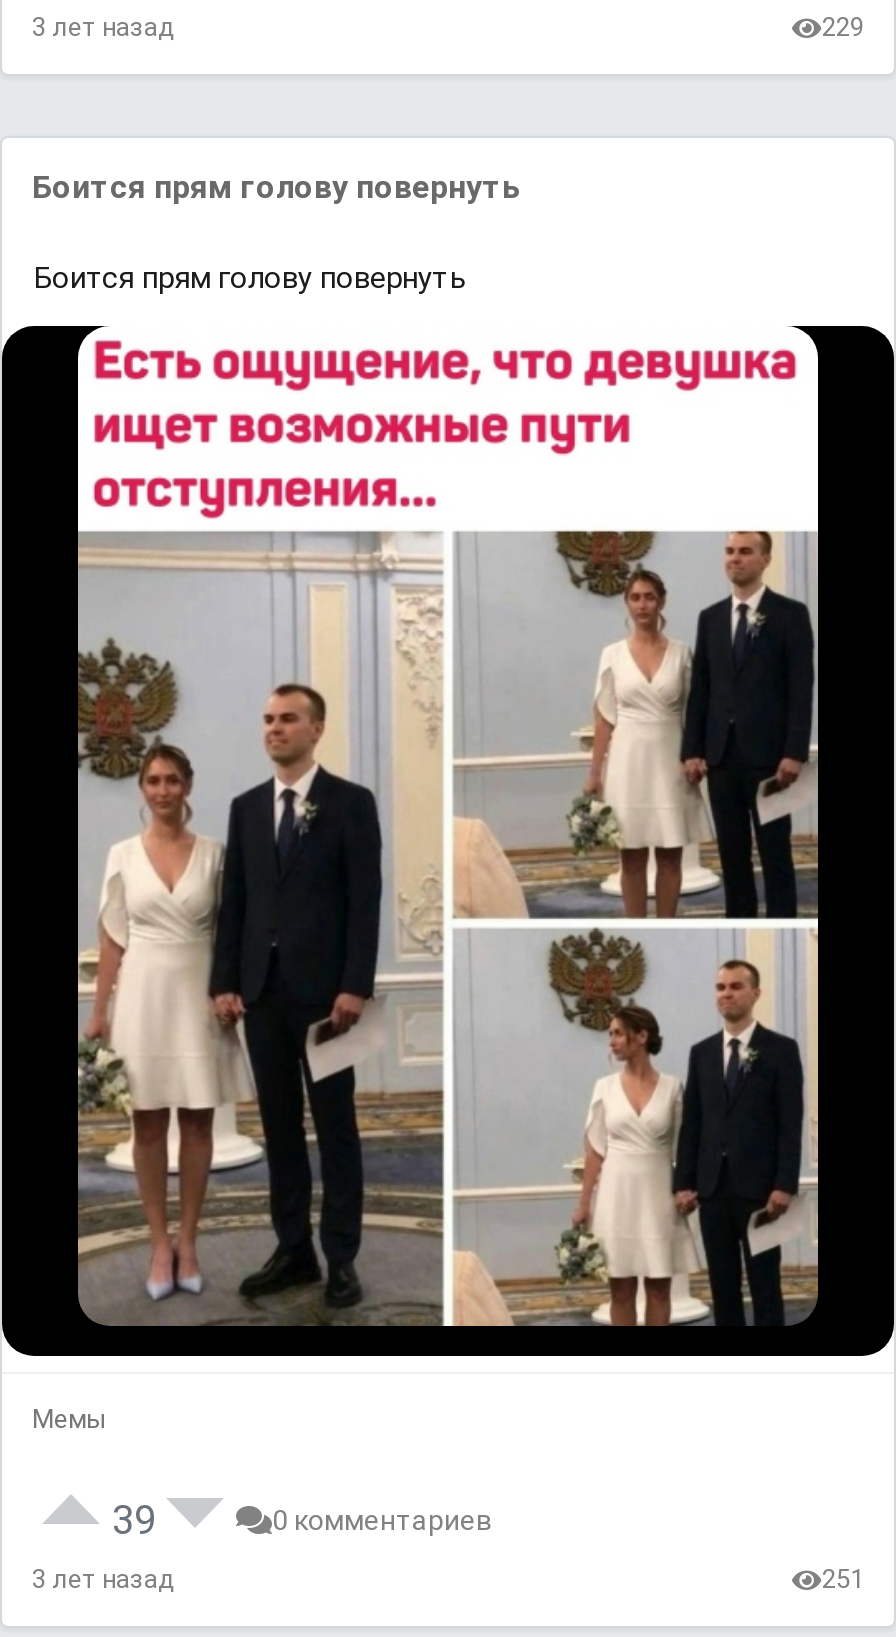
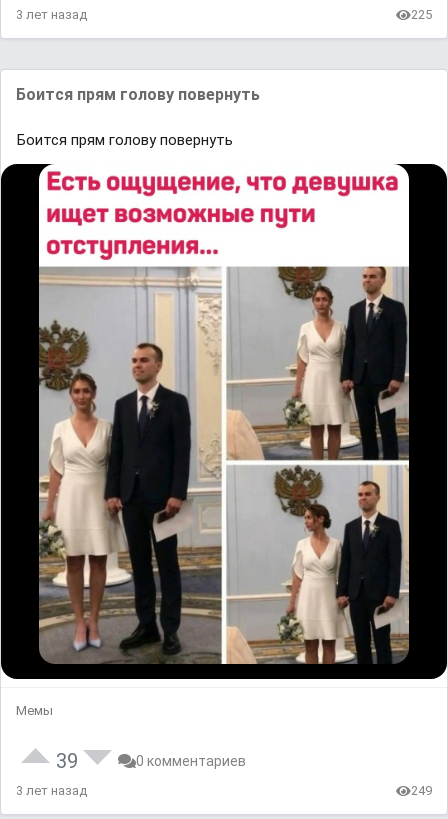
[822,13,864,43] 229 -> [411,7,432,22] 225
[822,1565,864,1595] 251 -> [411,783,432,798] 249

